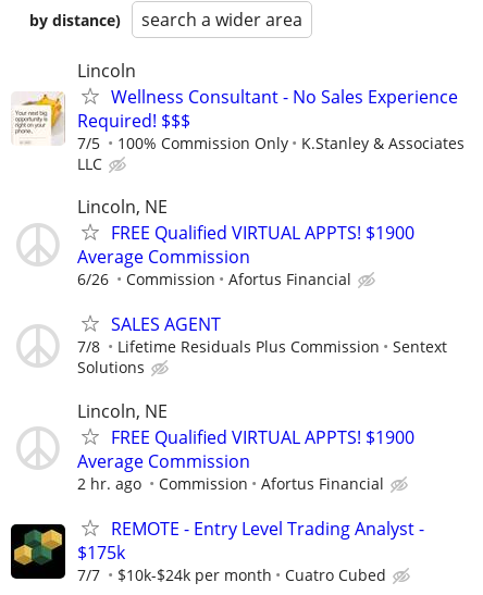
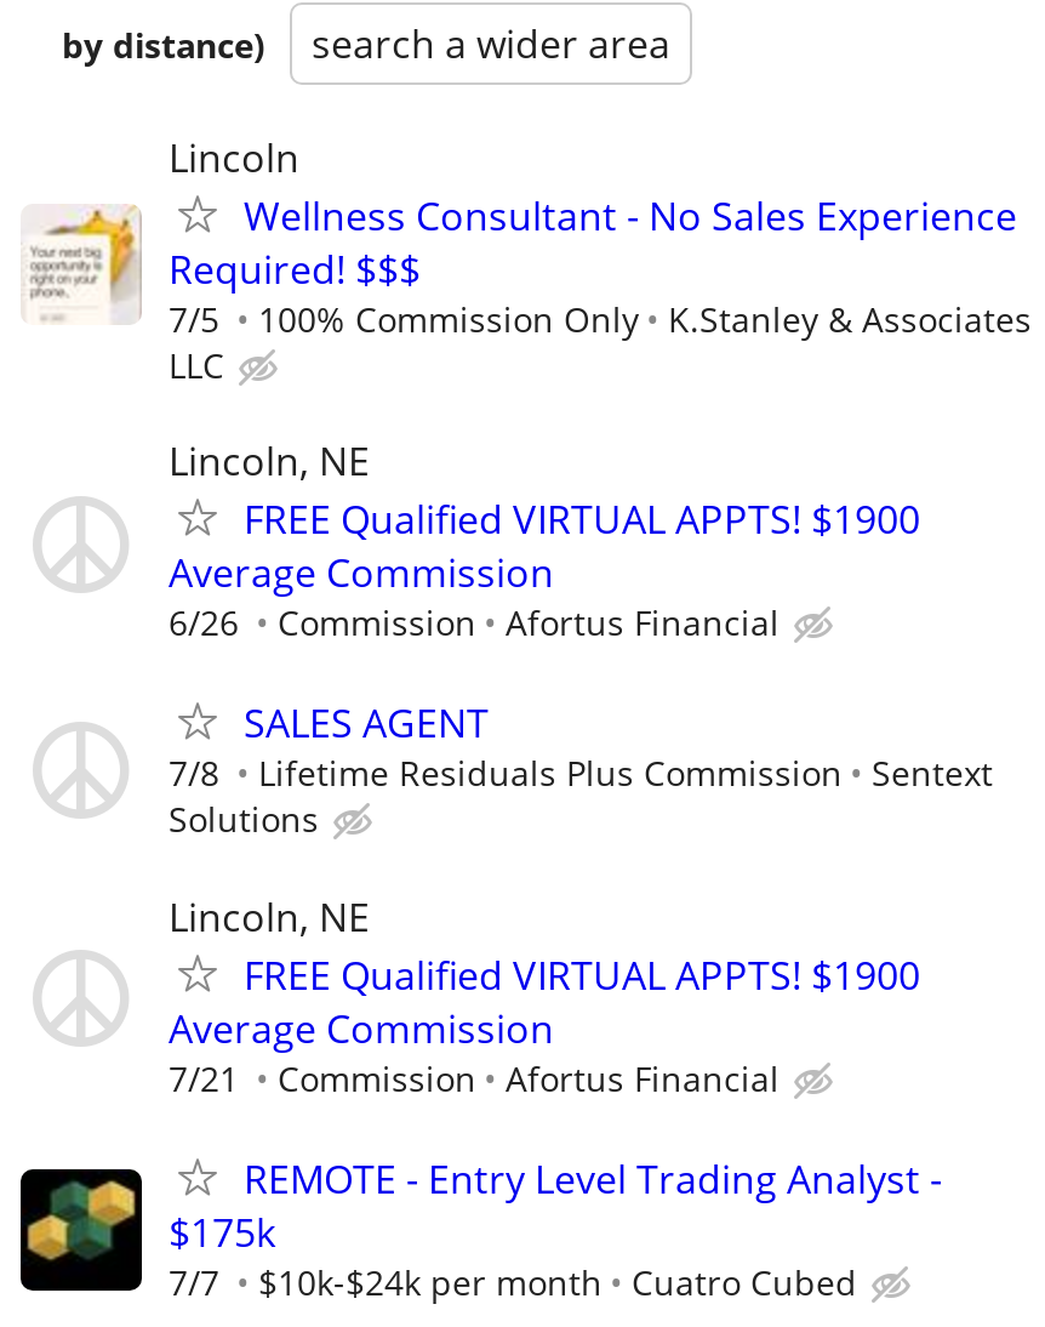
[77,473,384,493] 2 hr. ago Commission Afortus Financial -> [169,1054,780,1100] 7/21 Commission Afortus Financial

